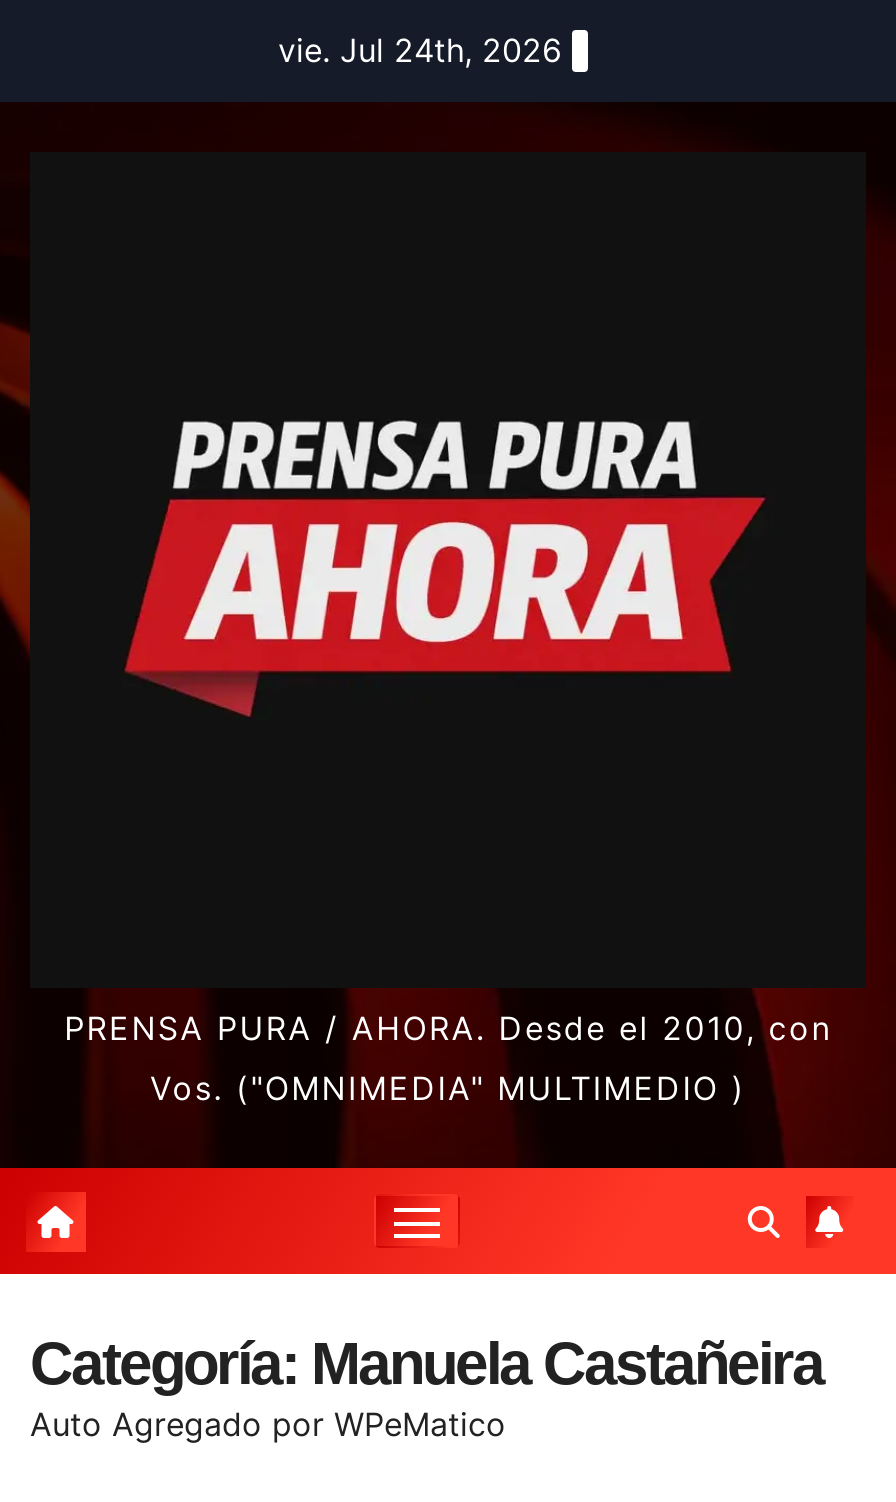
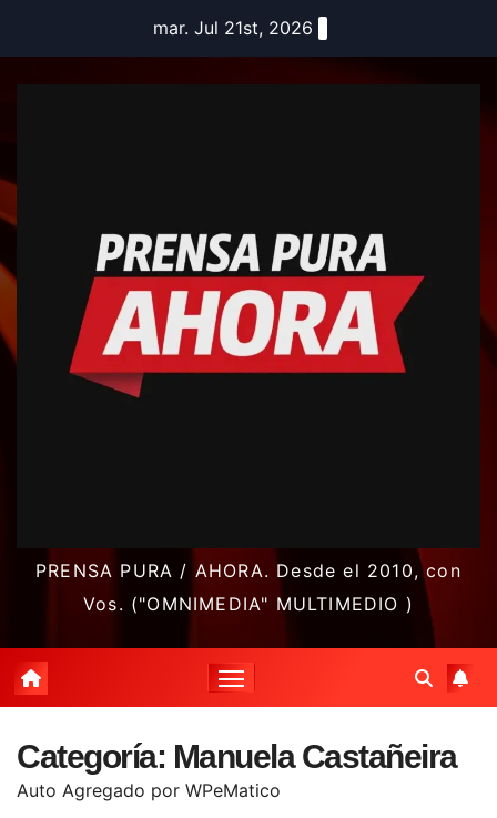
[278,30,562,70] vie. Jul 24th, 2026 -> [153,17,313,39] mar. Jul 21st, 2026

